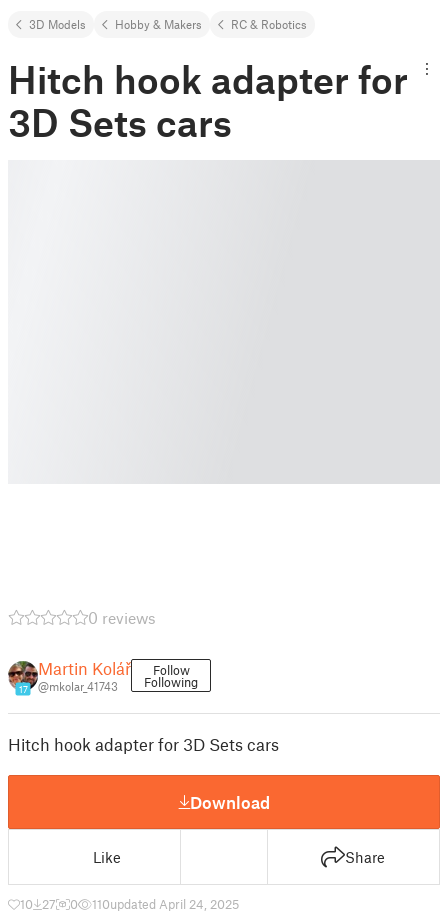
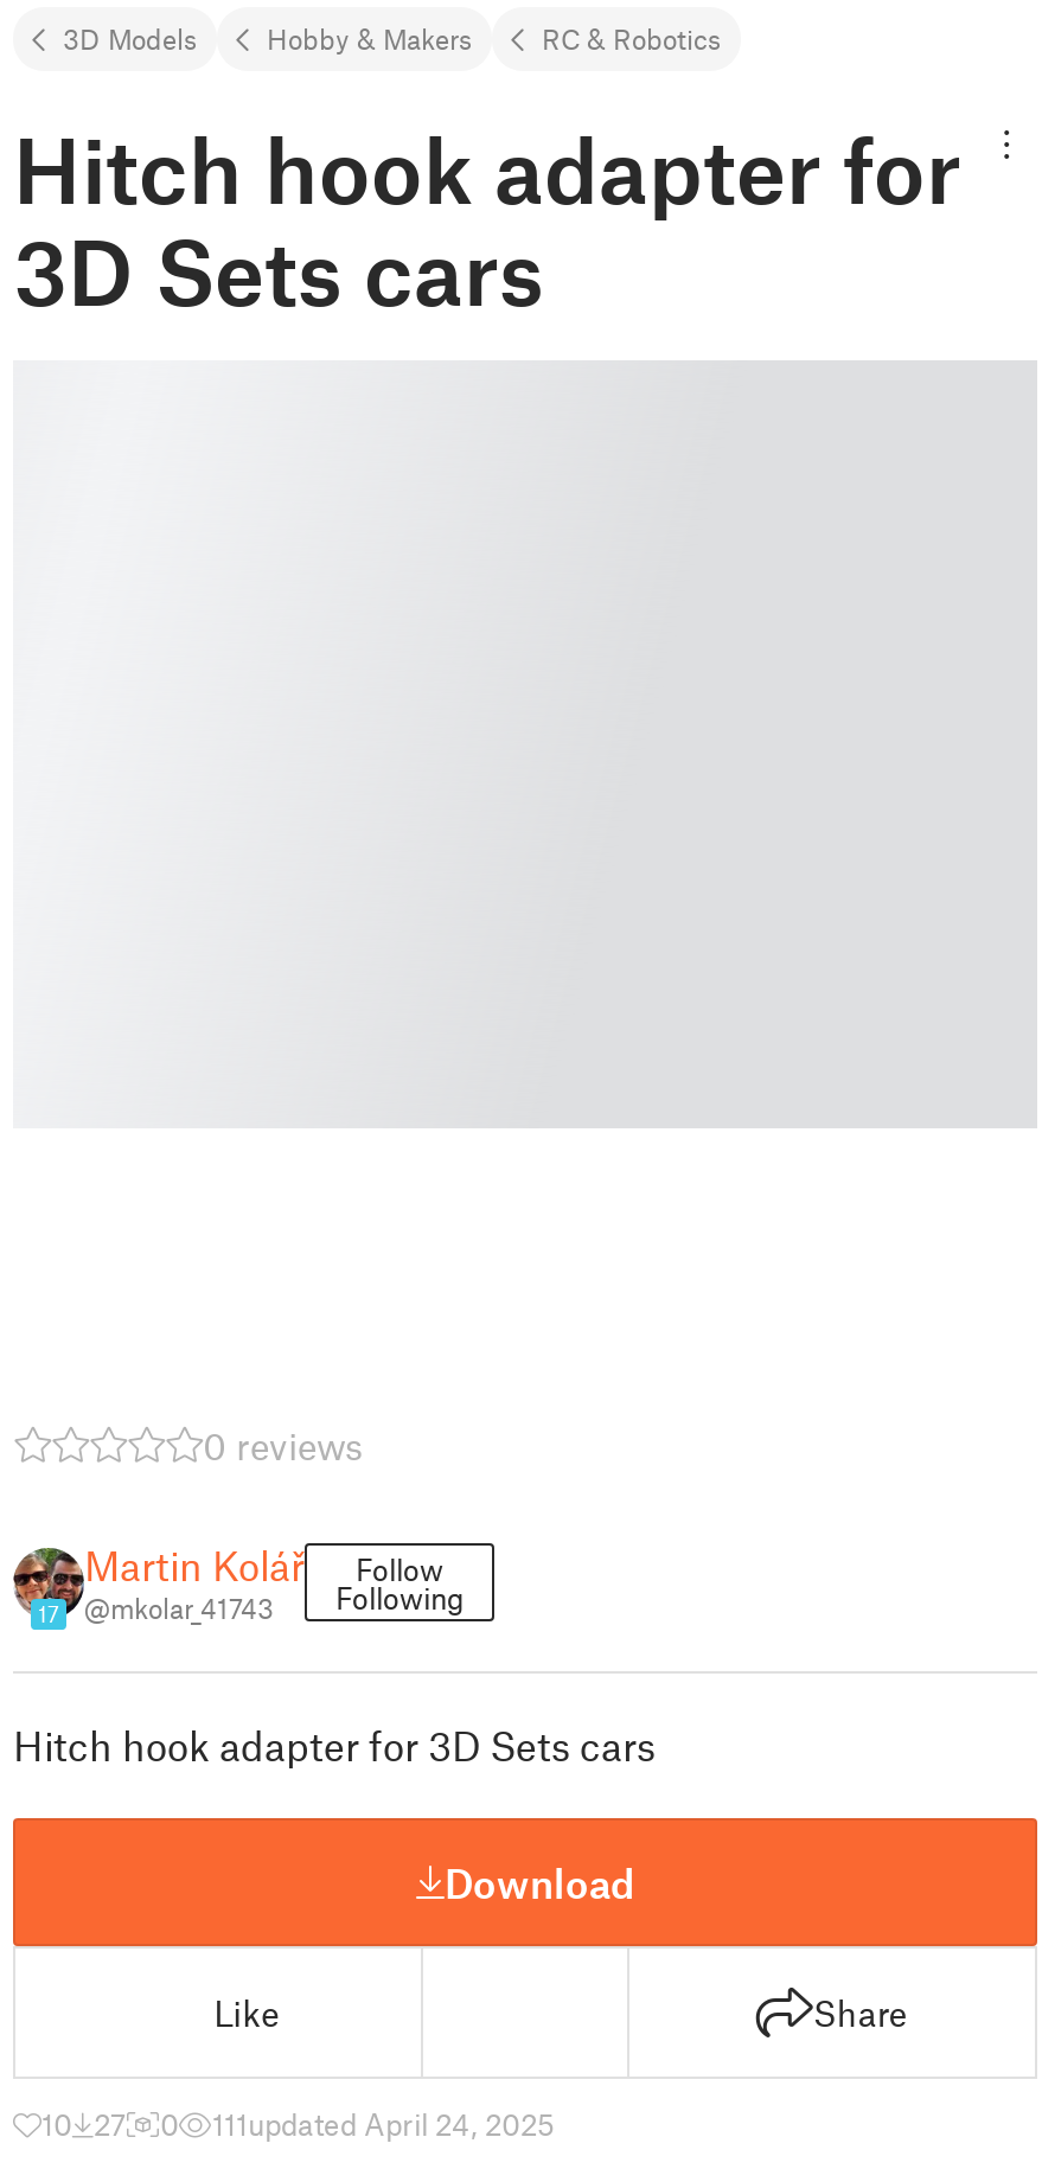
[92,896,239,912] 110updated April 24, 2025 -> [212,2105,554,2143] 111updated April 24, 2025

